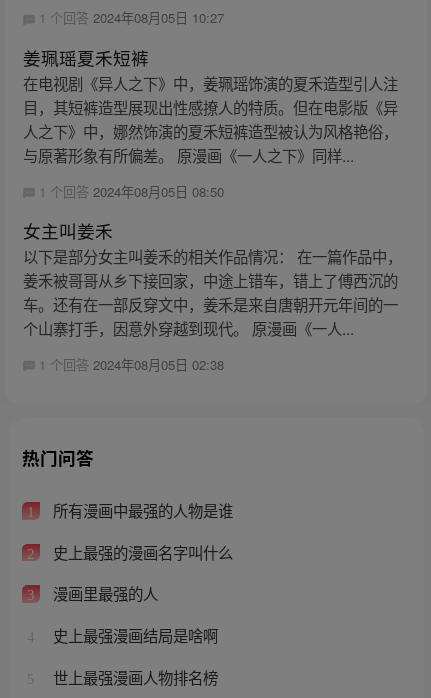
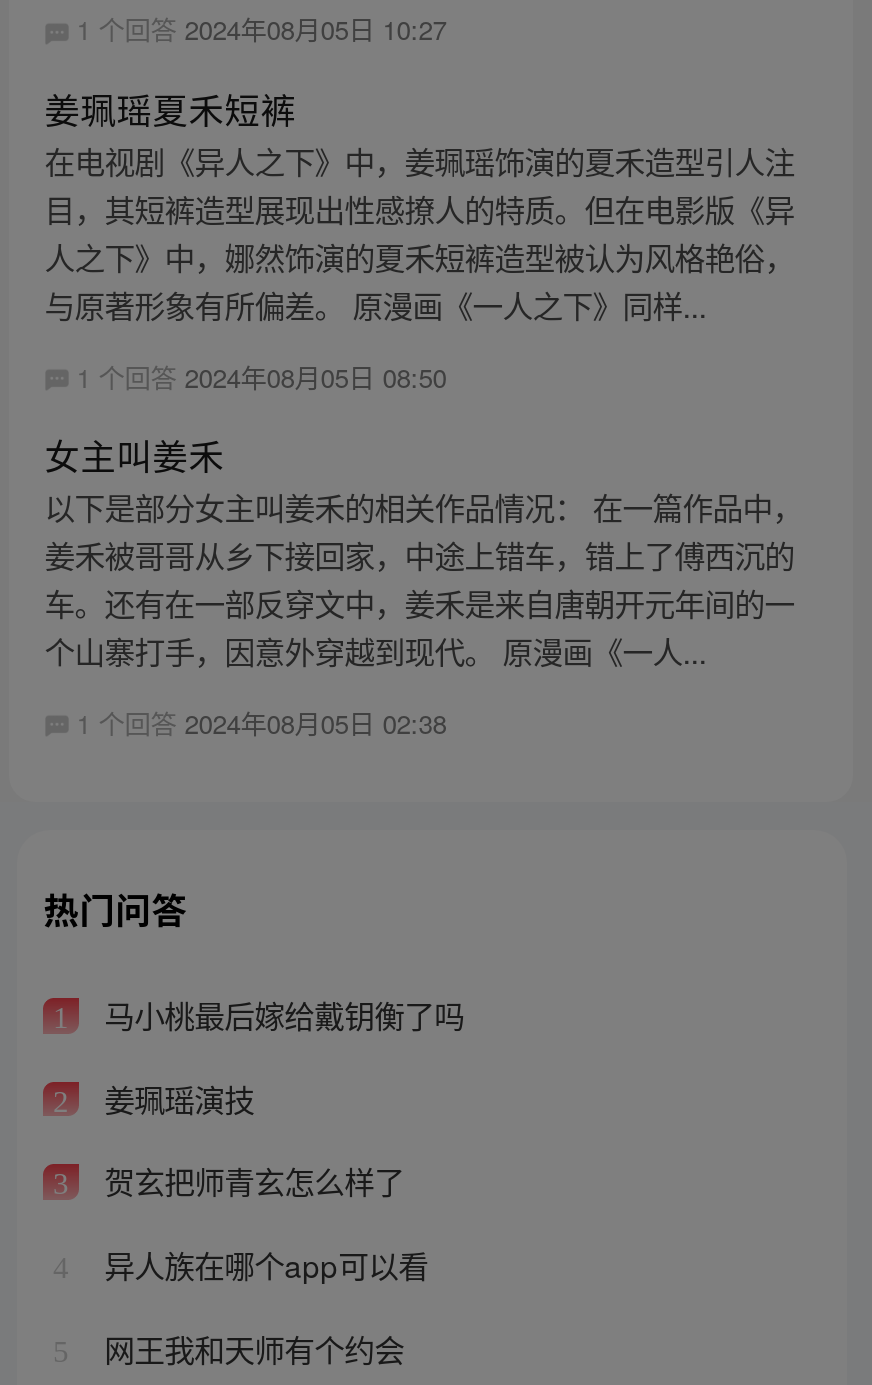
[49,499,233,521] 所有漫画中最强的人物是谁 -> [96,993,464,1037] 马小桃最后嫁给戴钥衡了吗
[49,541,233,563] 史上最强的漫画名字叫什么 -> [96,1076,254,1120] 姜珮瑶演技
[49,582,158,604] 漫画里最强的人 -> [96,1159,404,1203] 贺玄把师青玄怎么样了
[49,624,218,646] 史上最强漫画结局是啥啊 -> [96,1242,428,1286] 异人族在哪个app可以看
[49,666,218,688] 世上最强漫画人物排名榜 -> [96,1325,404,1369] 网王我和天师有个约会

